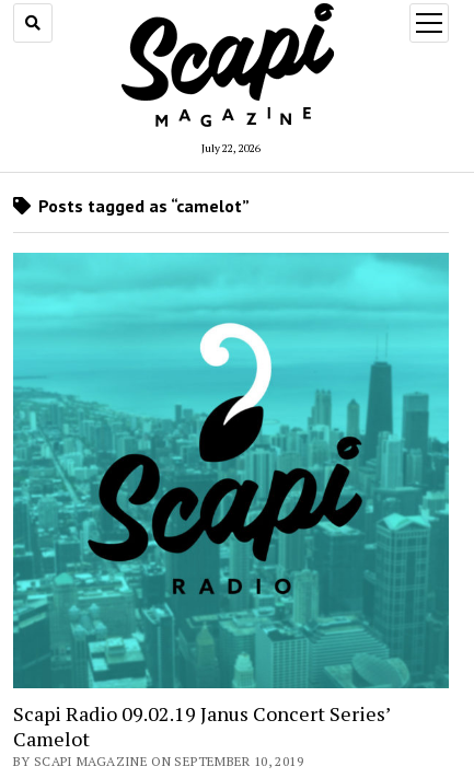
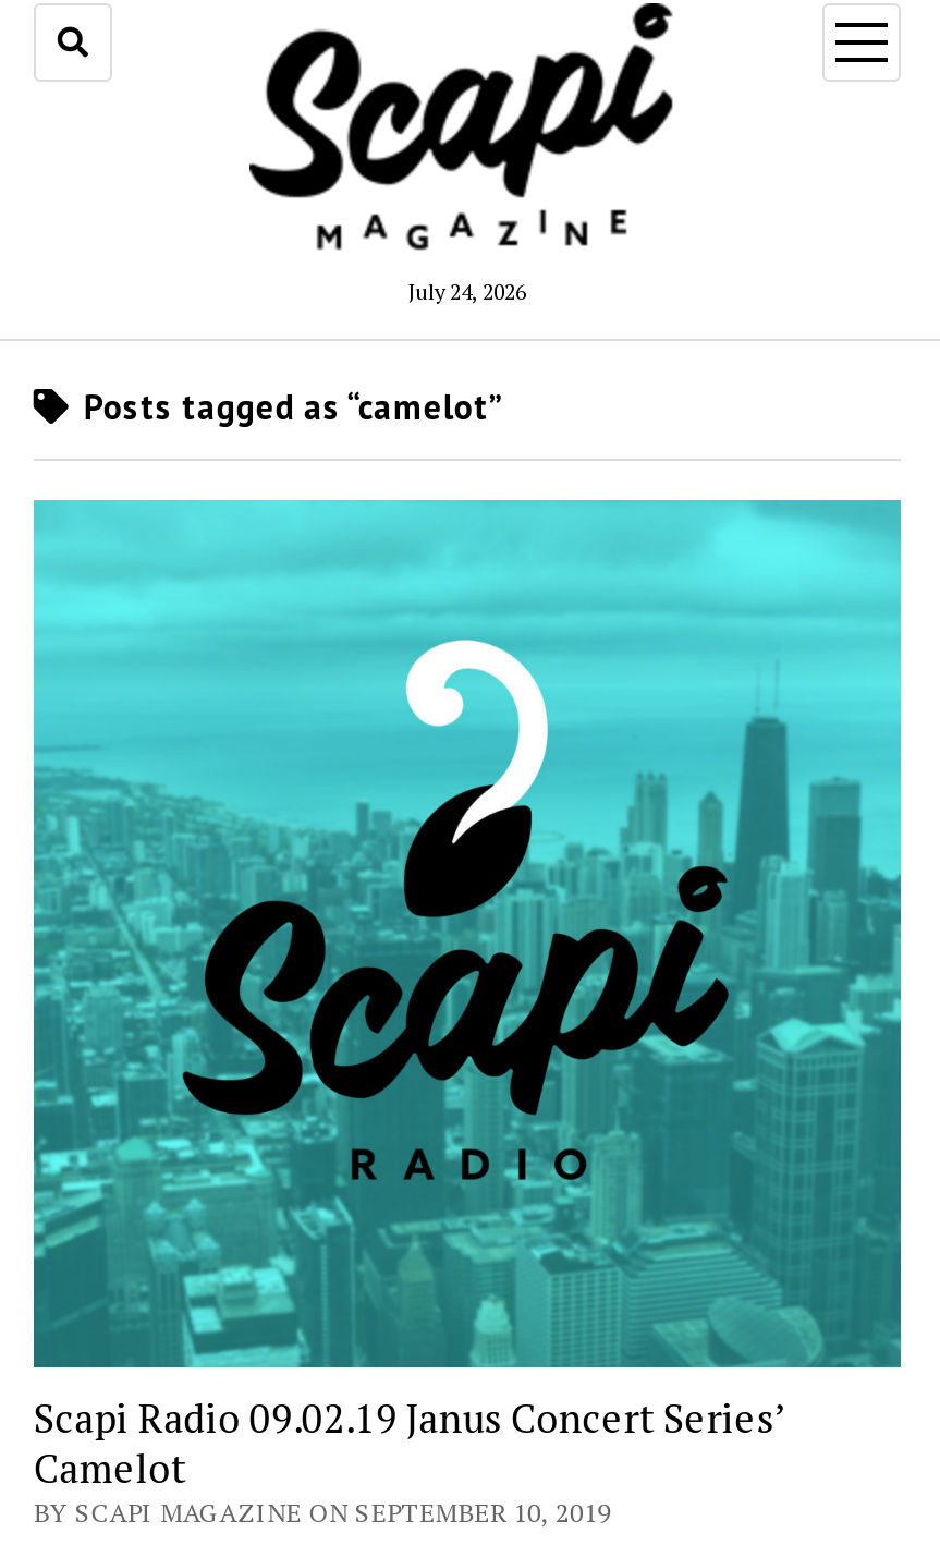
[201,141,261,155] July 22, 2026 -> [408,278,526,306] July 24, 2026

